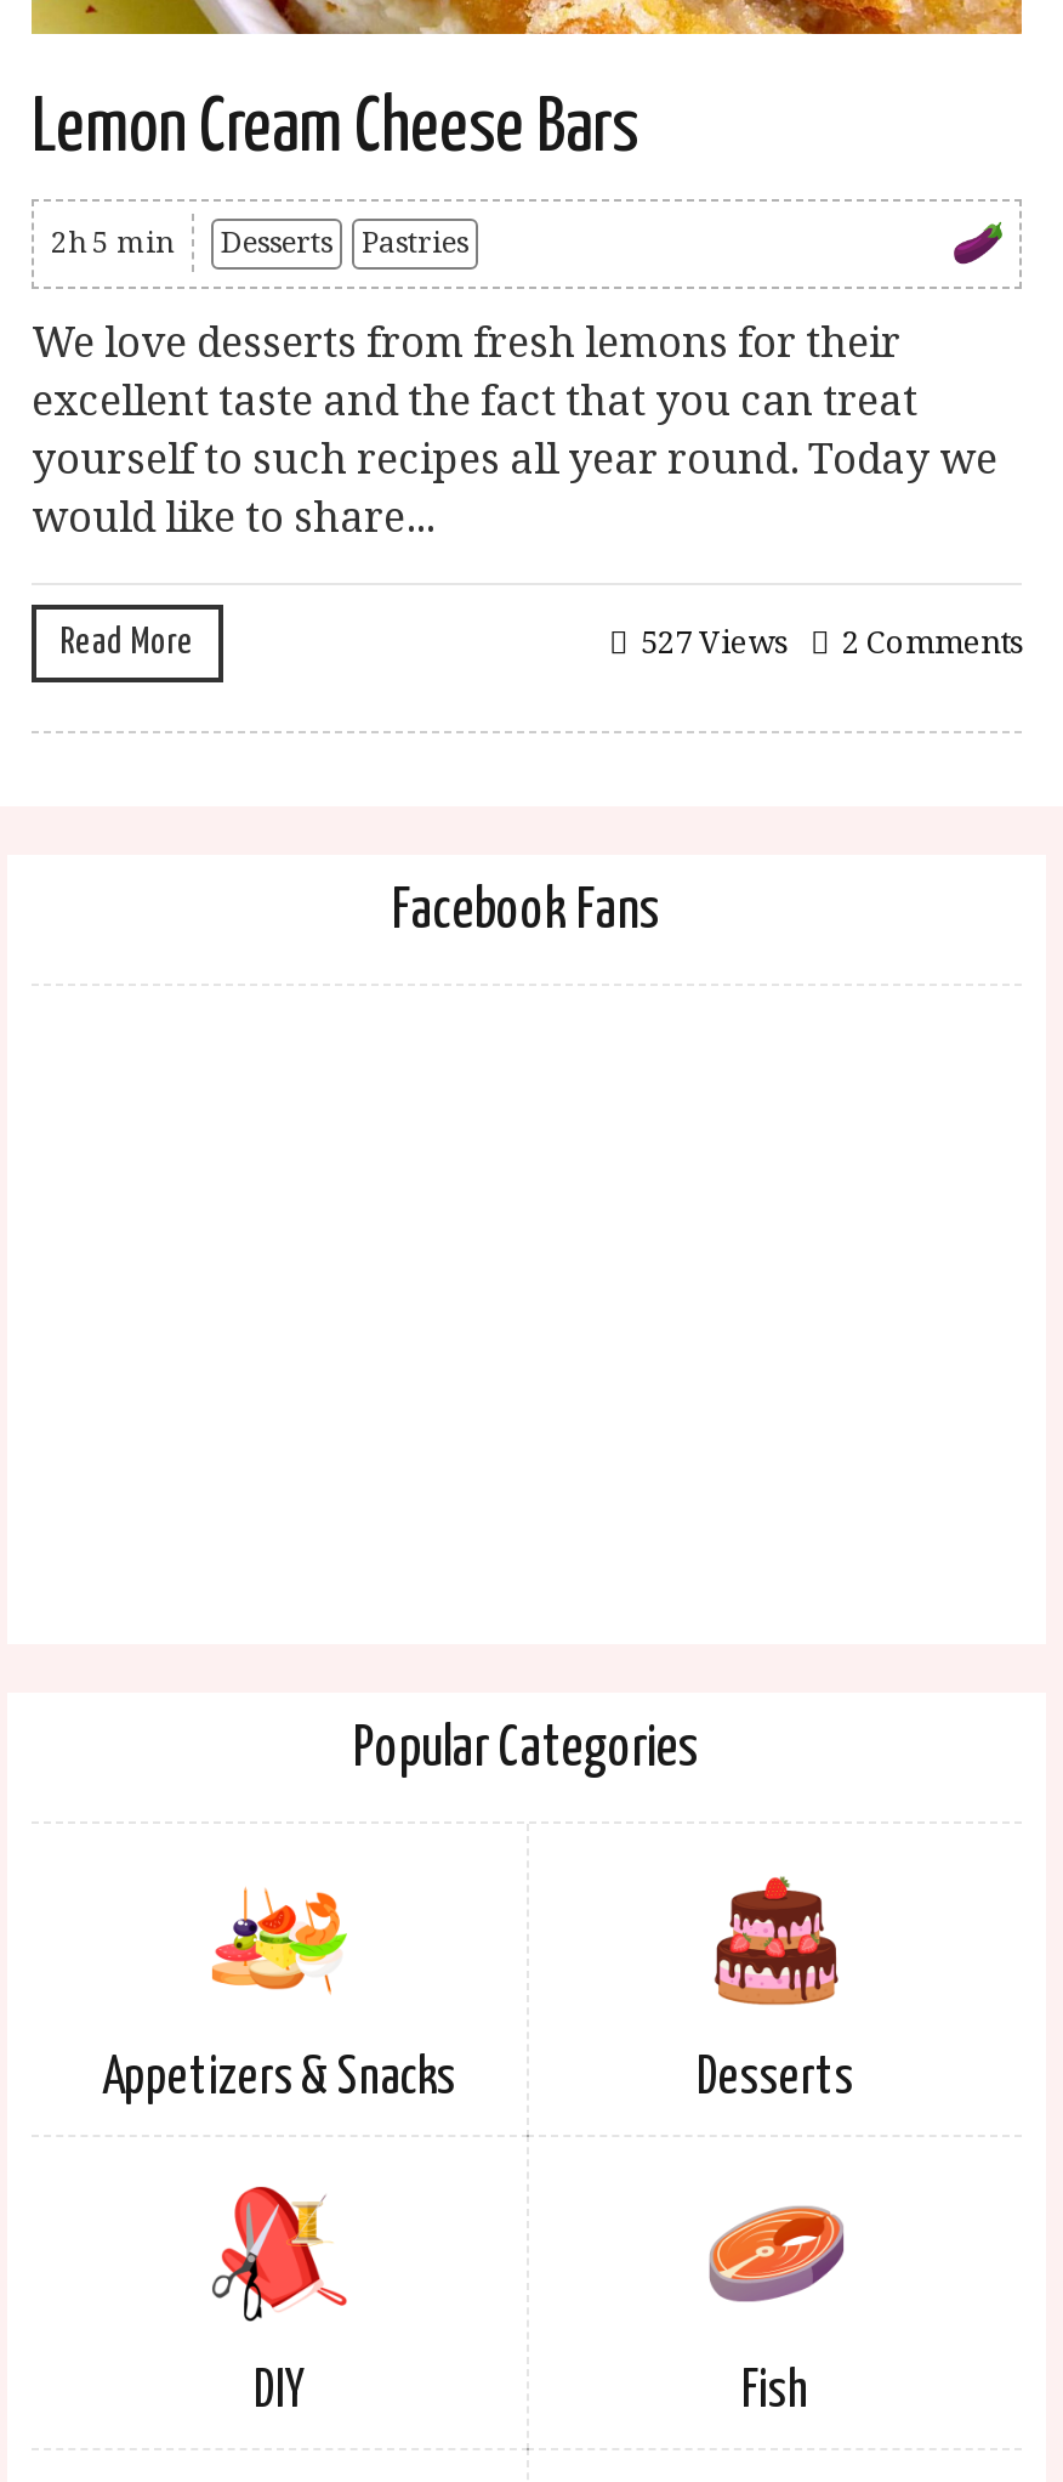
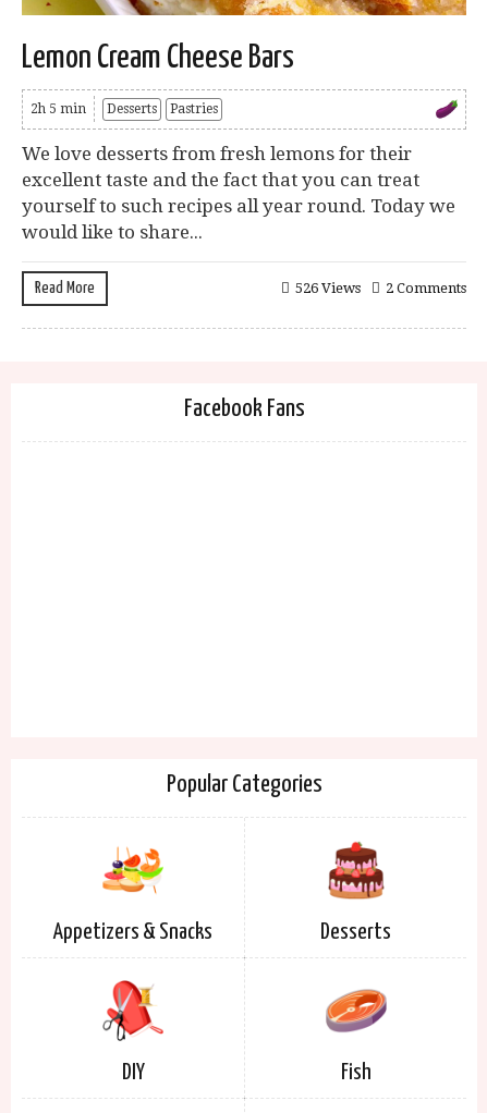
[641,623,1022,659] 527 Views 2 Comments -> [295,279,466,296] 526 Views 2 Comments

